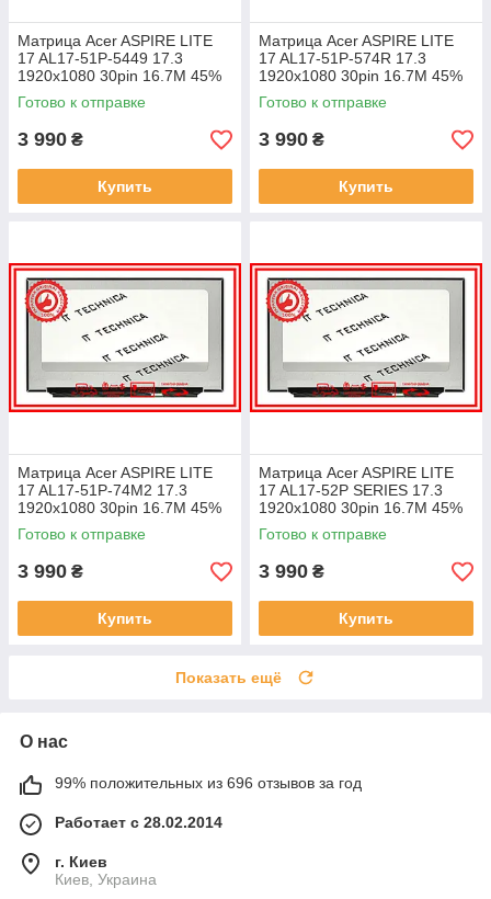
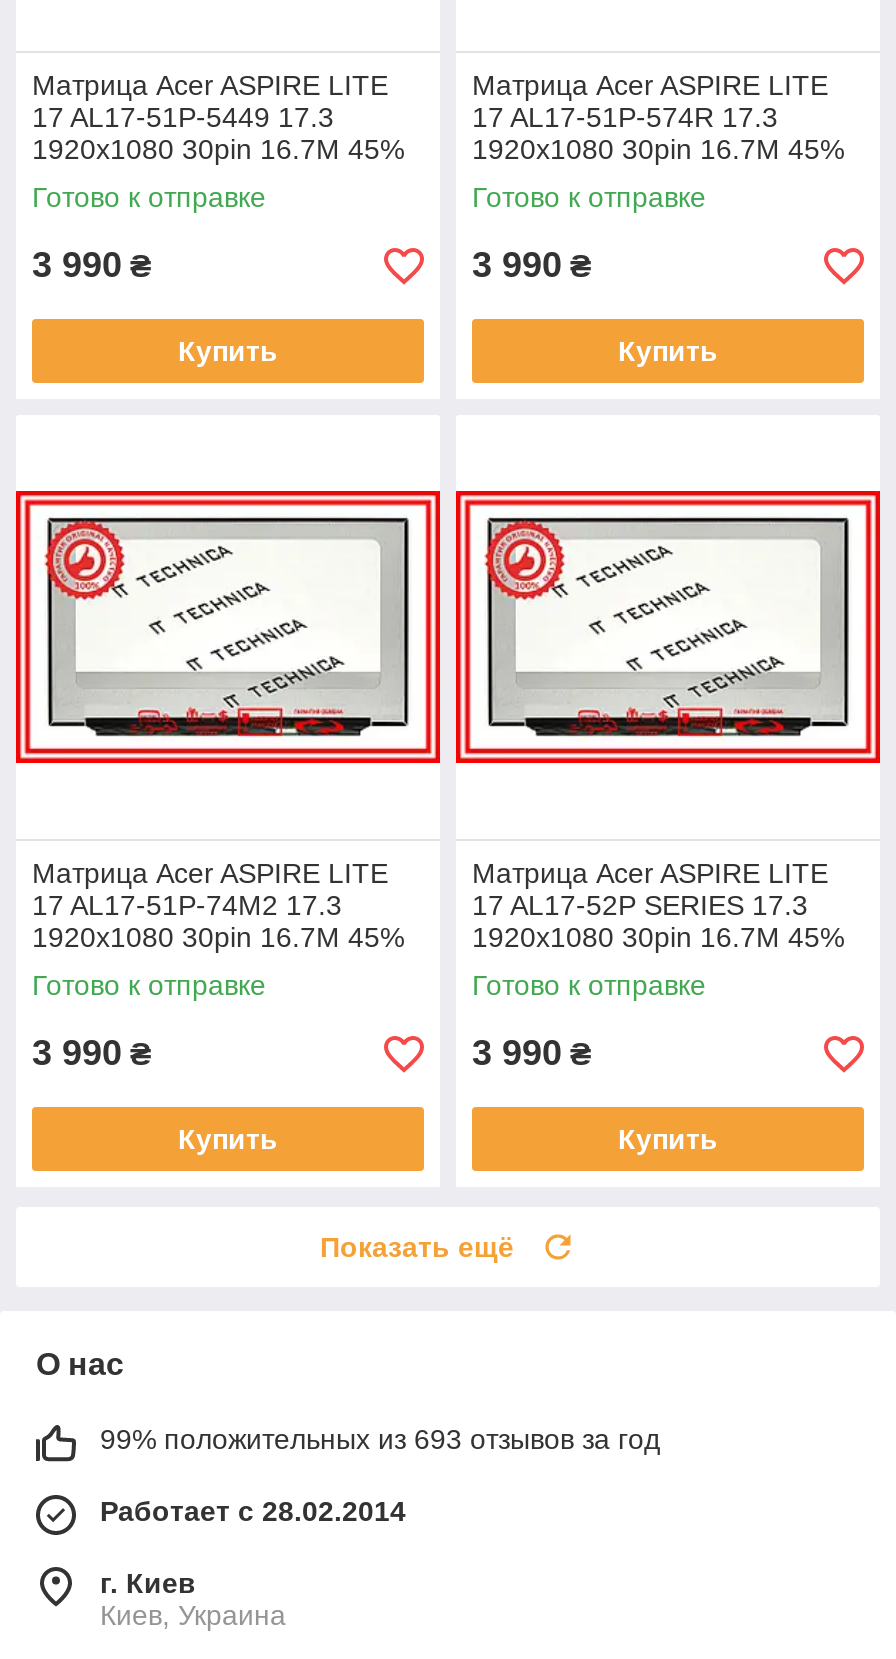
[55,774,362,792] 99% положительных из 696 отзывов за год -> [100,1423,660,1455] 99% положительных из 693 отзывов за год

